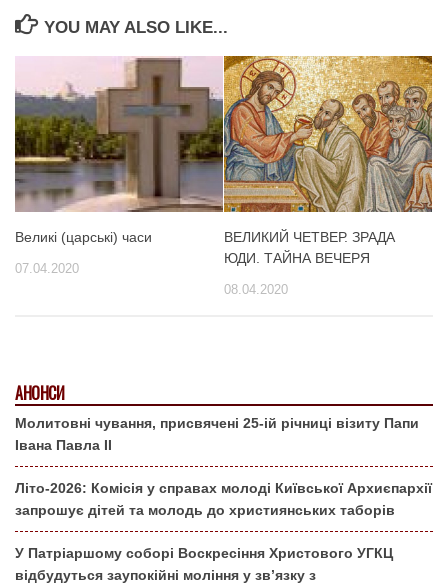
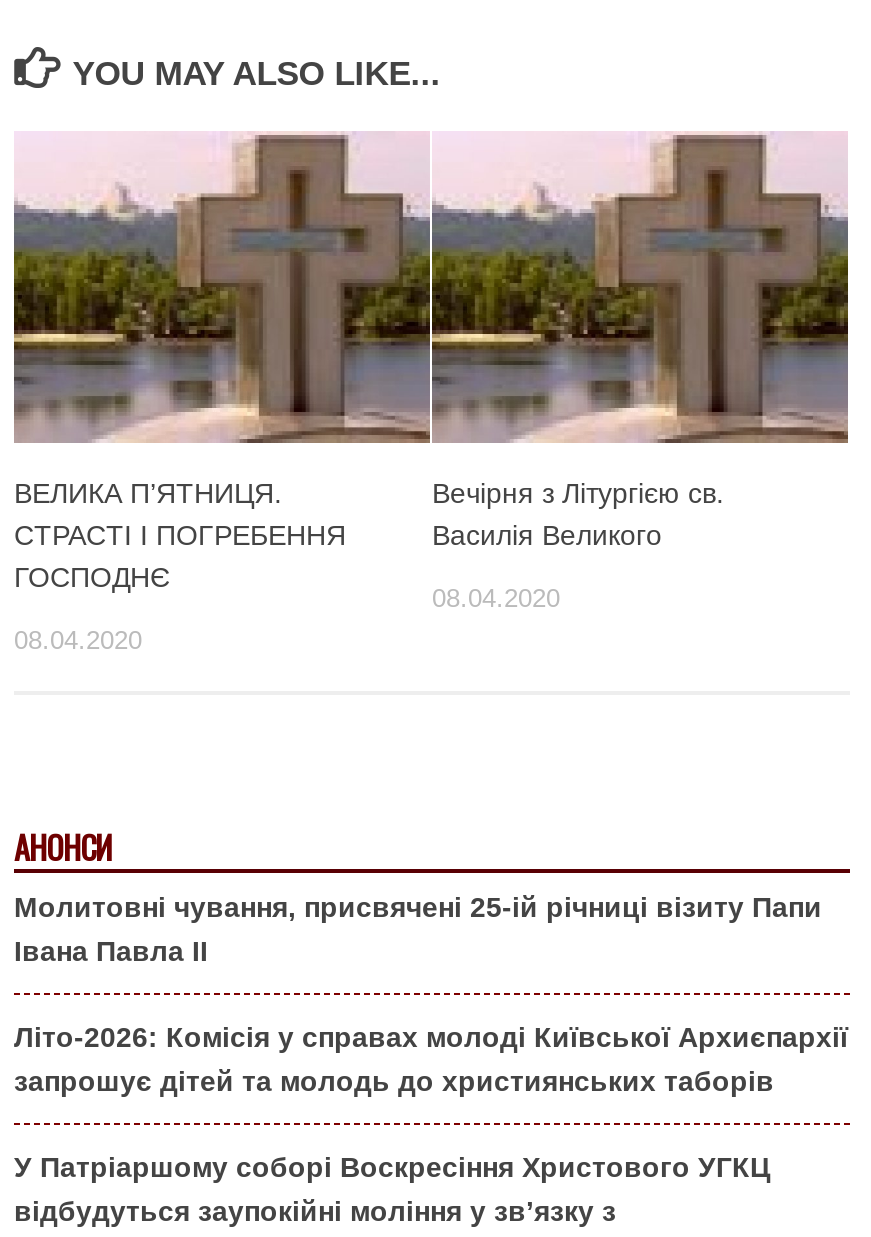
[223,55,433,266] [image] | ВЕЛИКИЙ ЧЕТВЕР. ЗРАДА | ЮДИ. ТАЙНА ВЕЧЕРЯ -> [430,131,850,552] [image] | Вечірня з Літургією св. | Василія Великого
[15,229,152,245] Великі (царські) часи -> [14,478,346,594] ВЕЛИКА П’ЯТНИЦЯ. | СТРАСТІ І ПОГРЕБЕННЯ | ГОСПОДНЄ
[15,261,79,276] 07.04.2020 -> [14,626,142,656] 08.04.2020

